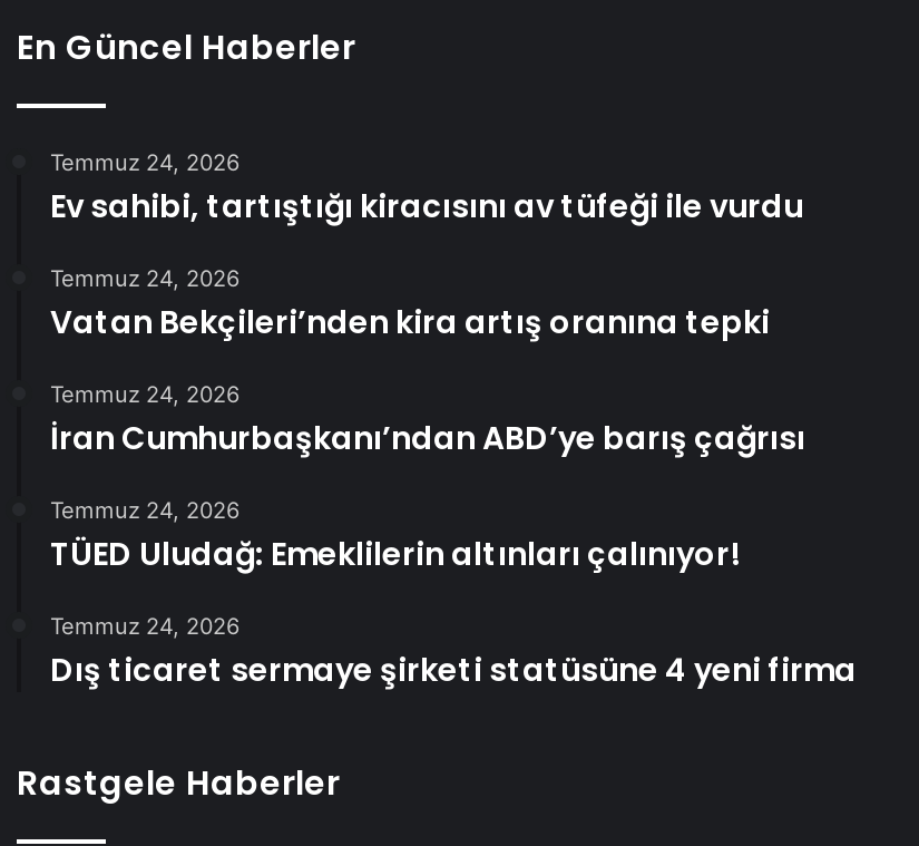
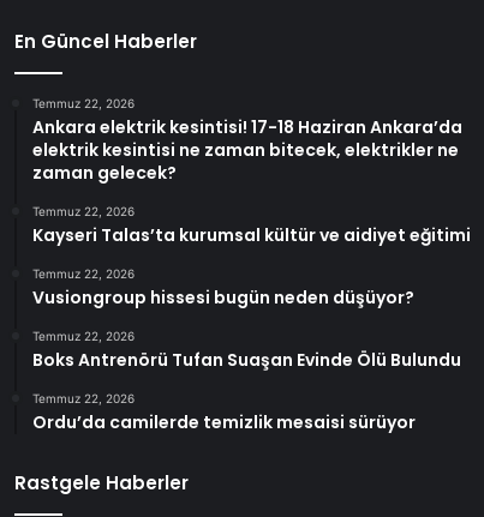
[50,148,803,228] Temmuz 24, 2026 | Ev sahibi, tartıştığı kiracısını av tüfeği ile vurdu -> [32,96,462,184] Temmuz 22, 2026 | Ankara elektrik kesintisi! 17-18 Haziran Ankara’da | elektrik kesintisi ne zaman bitecek, elektrikler ne | zaman gelecek?
[50,264,770,344] Temmuz 24, 2026 | Vatan Bekçileri’nden kira artış oranına tepki -> [32,204,471,247] Temmuz 22, 2026 | Kayseri Talas’ta kurumsal kültür ve aidiyet eğitimi
[50,380,805,460] Temmuz 24, 2026 | İran Cumhurbaşkanı’ndan ABD’ye barış çağrısı -> [32,266,414,309] Temmuz 22, 2026 | Vusiongroup hissesi bugün neden düşüyor?
[50,496,739,576] Temmuz 24, 2026 | TÜED Uludağ: Emeklilerin altınları çalınıyor! -> [32,328,461,372] Temmuz 22, 2026 | Boks Antrenörü Tufan Suaşan Evinde Ölü Bulundu
[50,611,857,692] Temmuz 24, 2026 | Dış ticaret sermaye şirketi statüsüne 4 yeni firma -> [32,391,419,434] Temmuz 22, 2026 | Ordu’da camilerde temizlik mesaisi sürüyor

